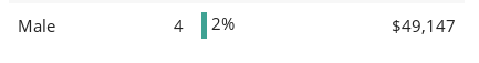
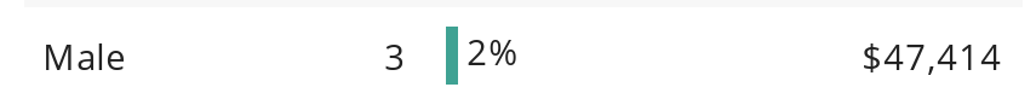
[173,12,234,36] 4 2% -> [384,26,518,79] 3 2%
[391,14,455,36] $49,147 -> [862,31,1002,79] $47,414

